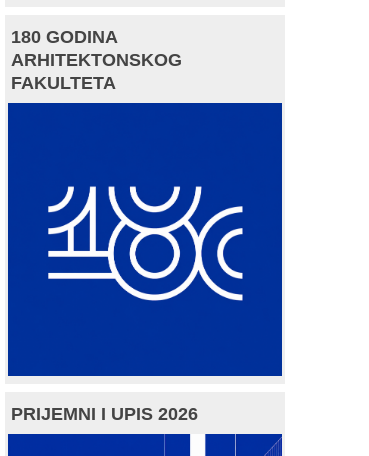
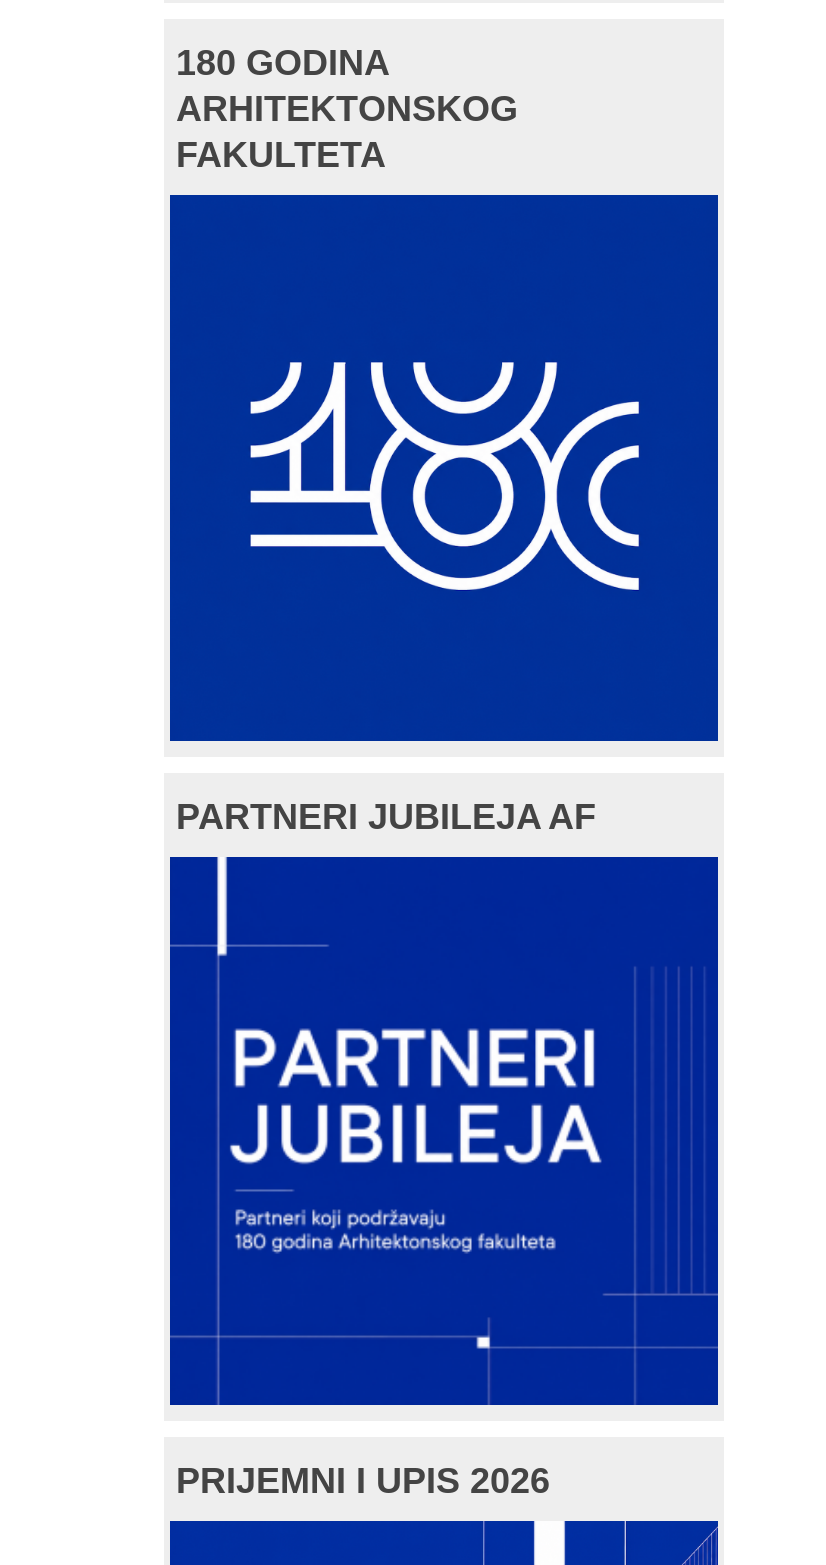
none -> [176,797,596,837] PARTNERI JUBILEJA AF
none -> [212,859,600,1399] [image]

